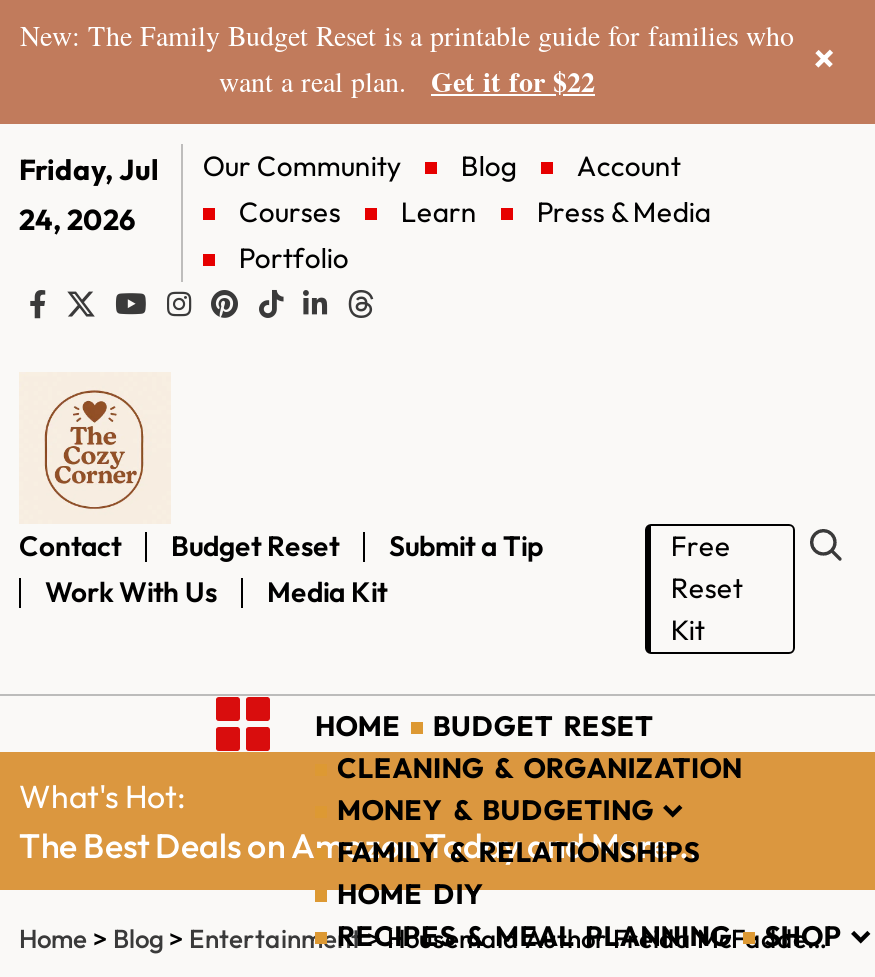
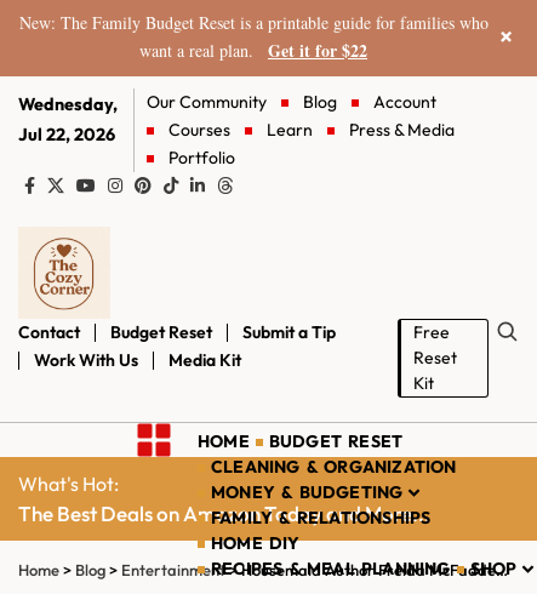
[19,152,159,238] Friday, Jul | 24, 2026 -> [18,93,118,145] Wednesday, | Jul 22, 2026

